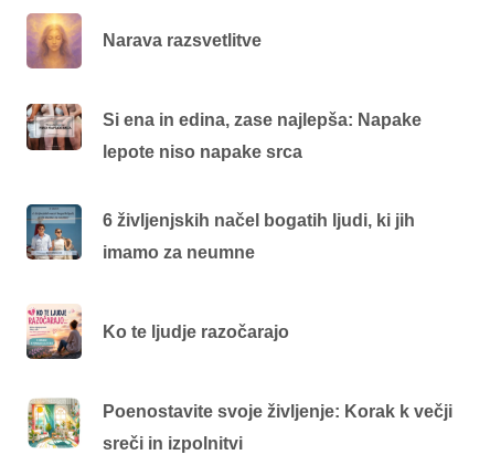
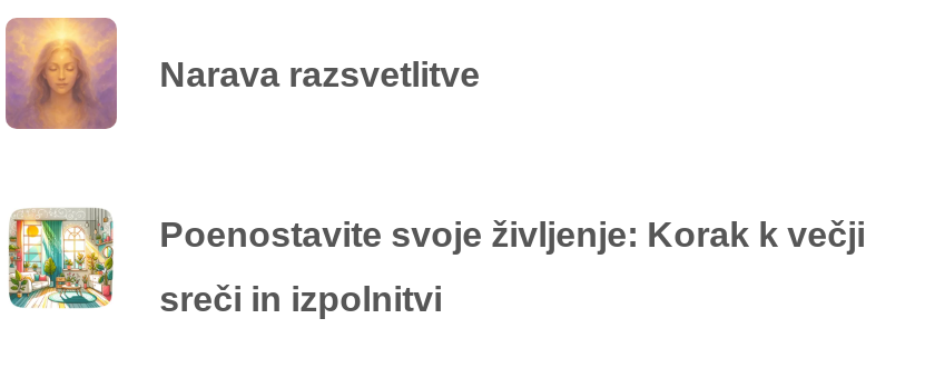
[25,103,422,161] [image] | Si ena in edina, zase najlepša: Napake | lepote niso napake srca -> none
[25,203,415,261] [image] | 6 življenjskih načel bogatih ljudi, ki jih | imamo za neumne -> none
[25,305,289,360] [image] | Ko te ljudje razočarajo -> none

